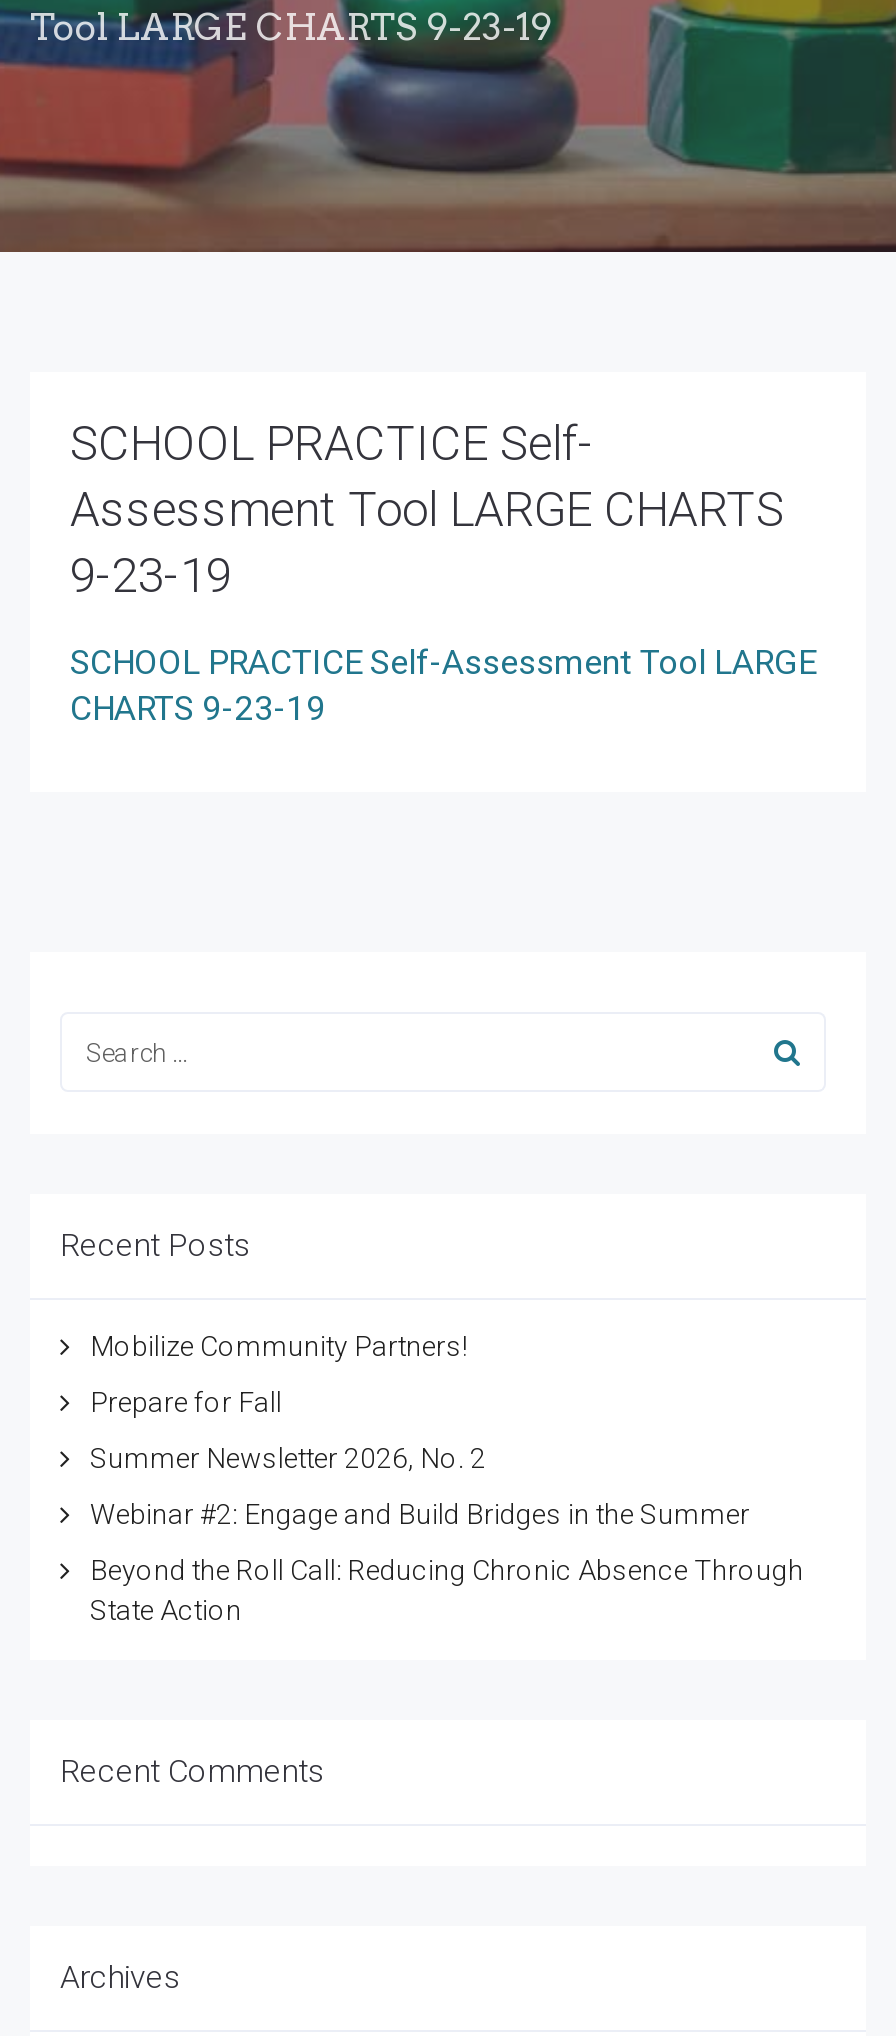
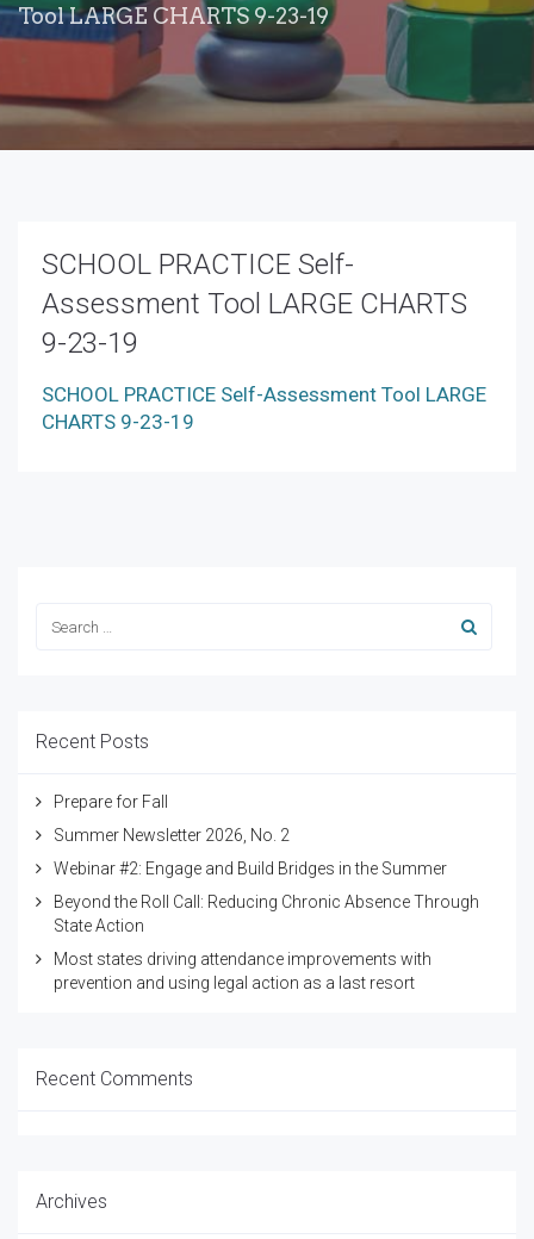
[90,1330,468,1362] Mobilize Community Partners! -> none
moved [90,1386,804,1626] -> [54,792,479,935]: Prepare for Fall | Summer Newsletter 2026, No. 2 | Webinar #2: Engage and Build Bridges in the Summer | Beyond the Roll Call: Reducing Chronic Absence Through | State Action
none -> [54,950,431,992] Most states driving attendance improvements with | prevention and using legal action as a last resort

